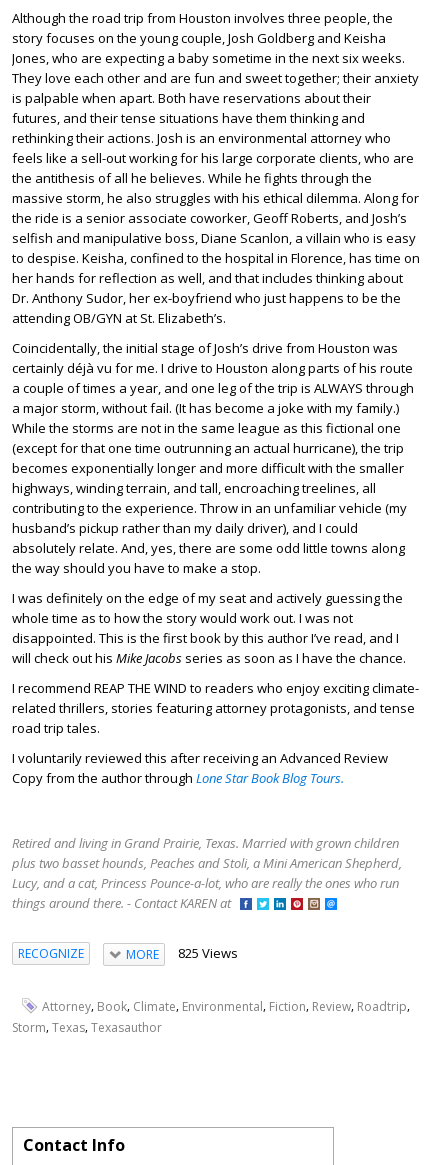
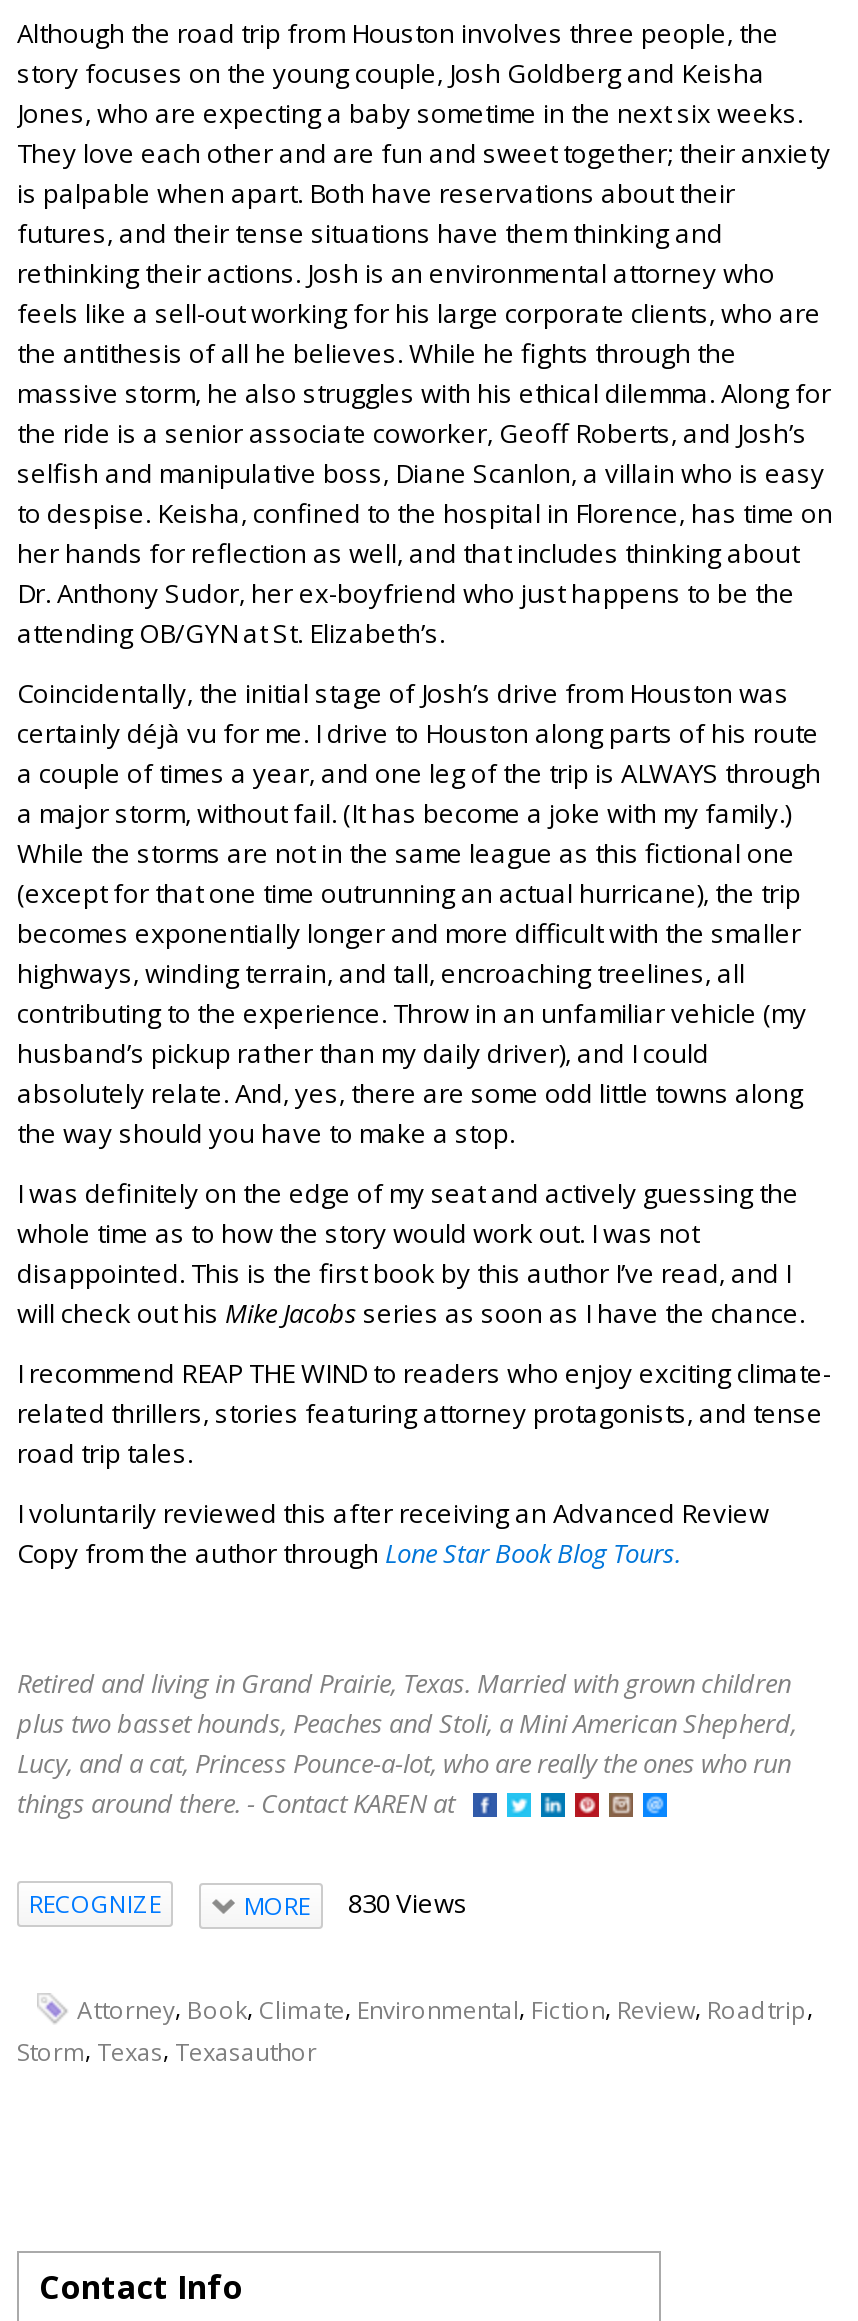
[125,944,237,963] MORE 825 Views -> [244,1885,468,1923] MORE 830 Views

